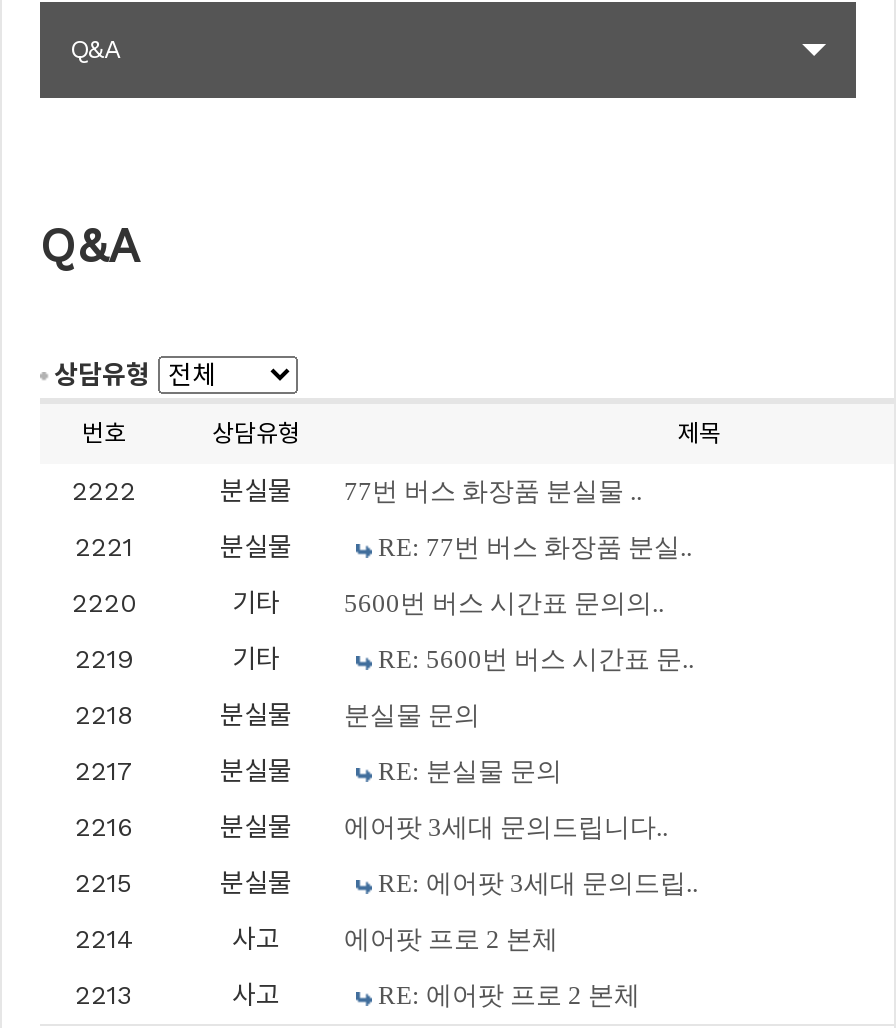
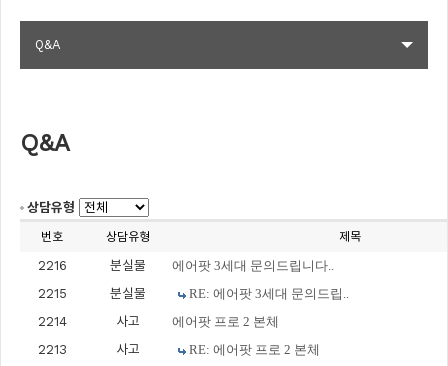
[72,476,694,786] 2222 | 분실물 | 77번 버스 화장품 분실물 .. | 2221 | 분실물 | RE: 77번 버스 화장품 분실.. | 2220 | 기타 | 5600번 버스 시간표 문의의.. | 2219 | 기타 | RE: 5600번 버스 시간표 문.. | 2218 | 분실물 | 분실물 문의 | 2217 | 분실물 | RE: 분실물 문의 -> none

